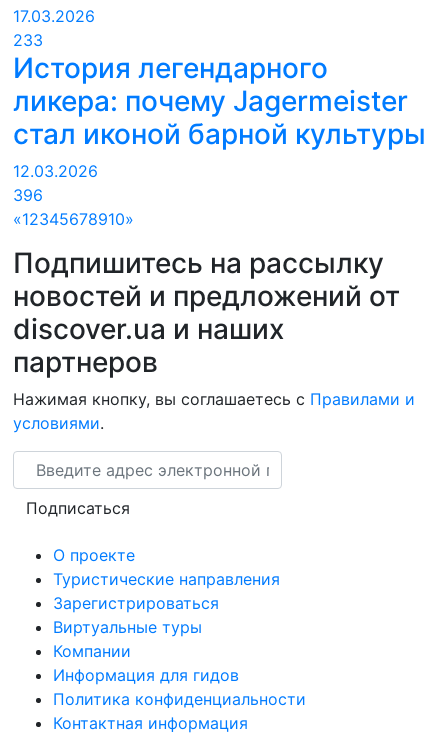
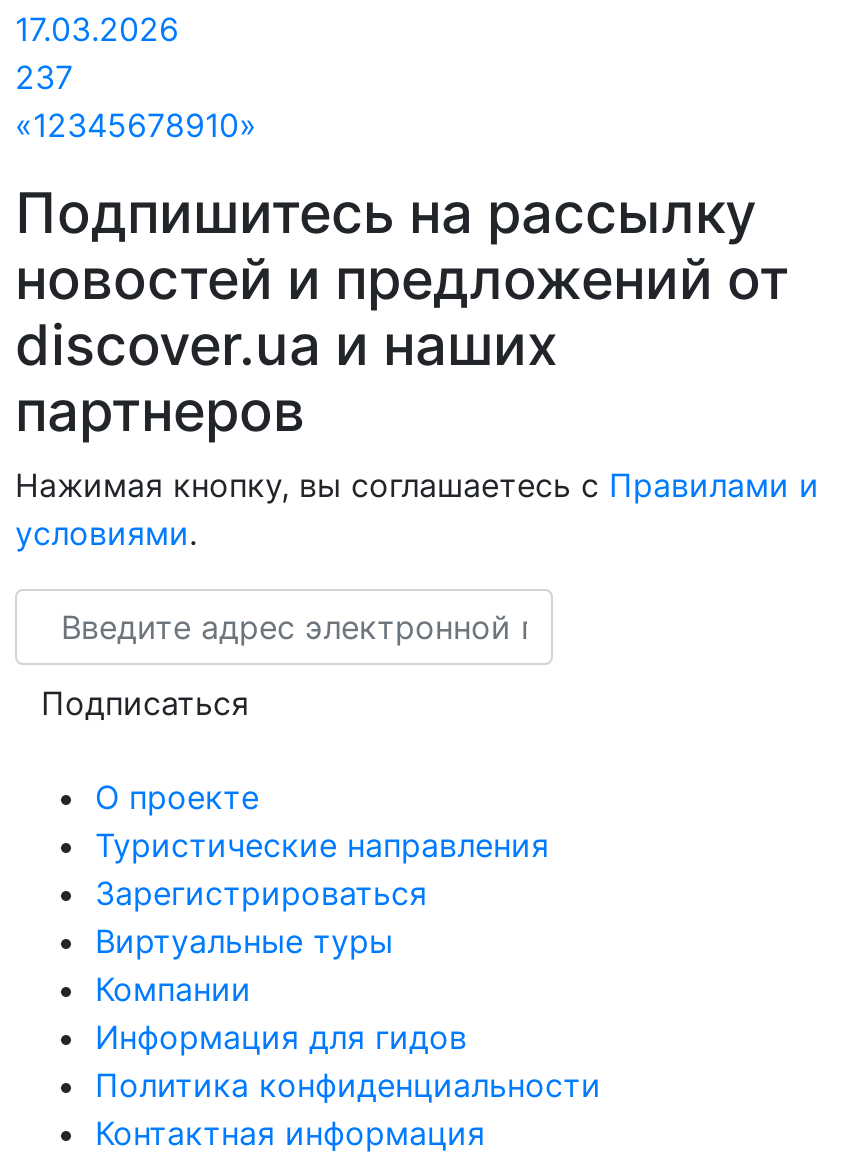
[13,30,426,205] 233 | История легендарного | ликера: почему Jagermeister | стал иконой барной культуры | 12.03.2026 | 396 -> [15,58,73,98] 237

